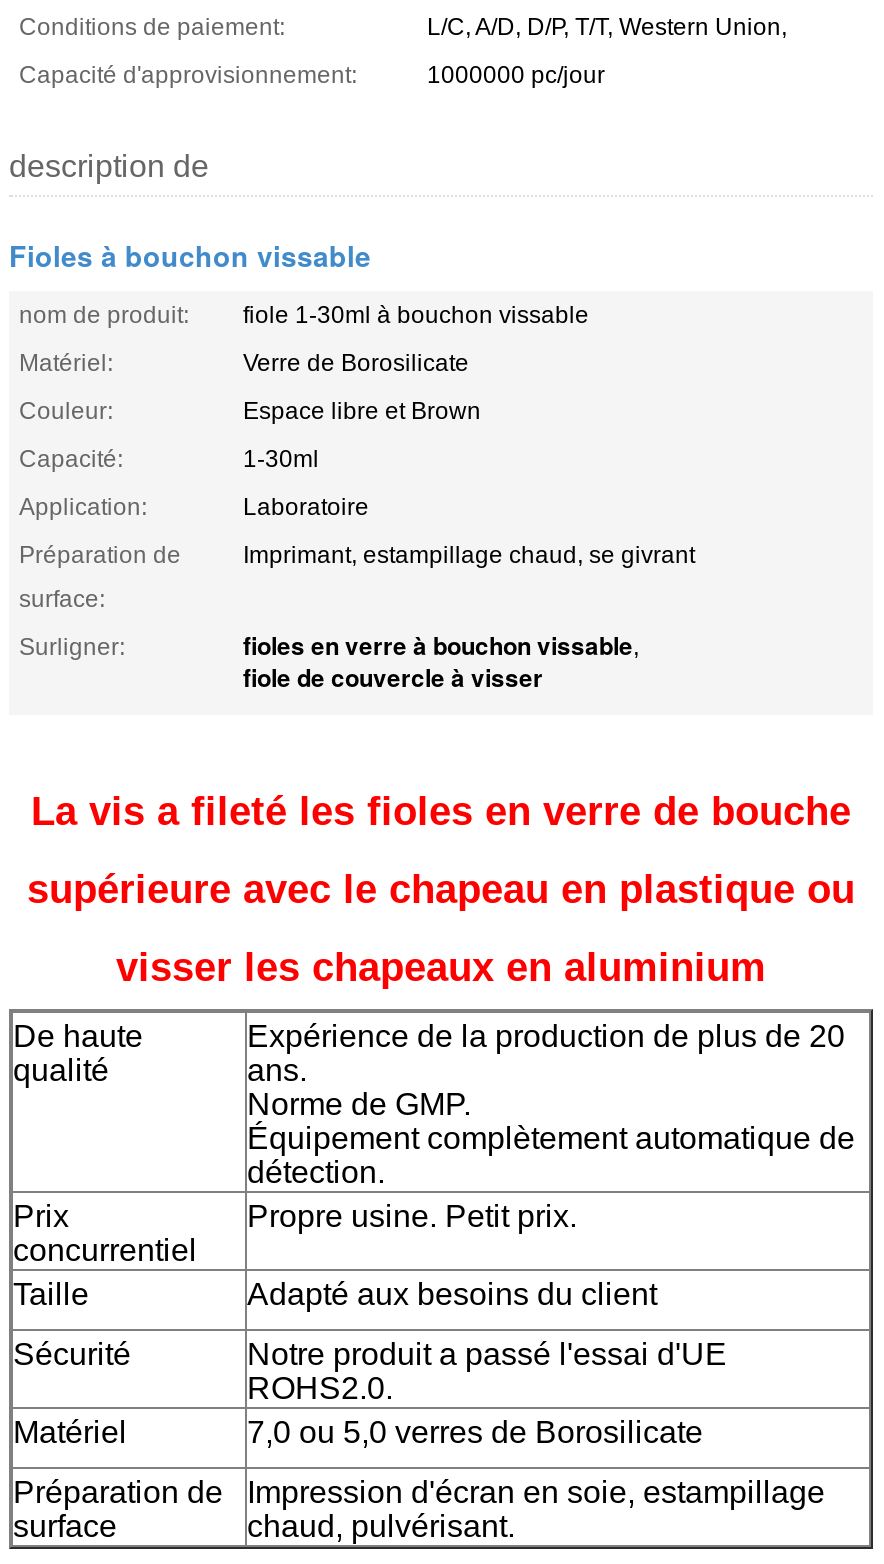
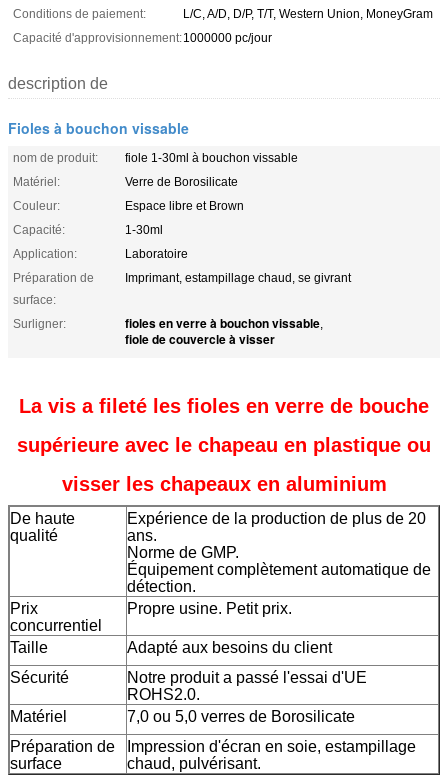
[427,13,787,41] L/C, A/D, D/P, T/T, Western Union, -> [183,7,433,21] L/C, A/D, D/P, T/T, Western Union, MoneyGram

